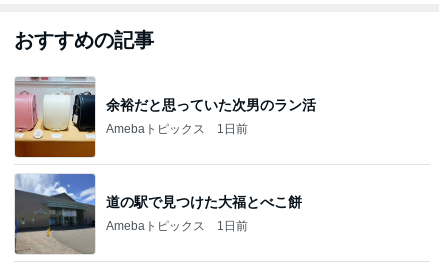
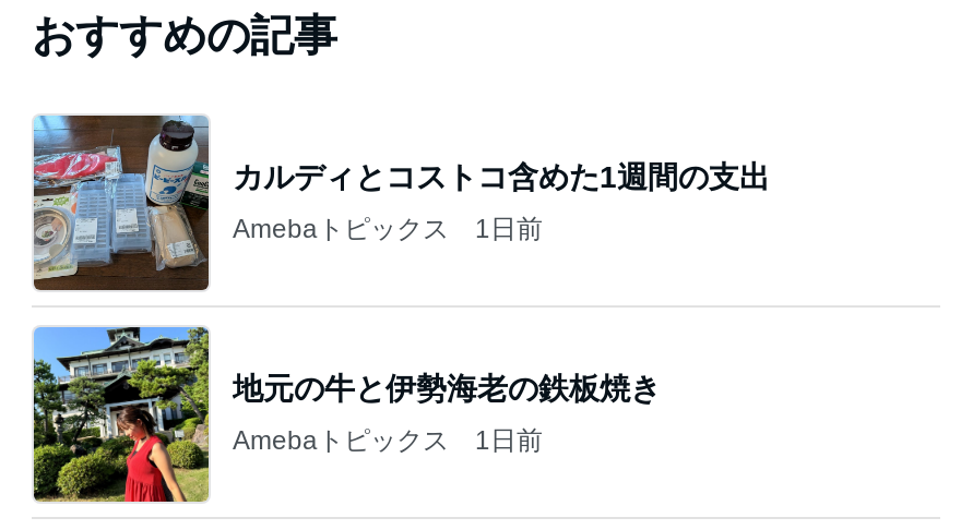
[14,76,316,157] [image] | 余裕だと思っていた次男のラン活 -> [32,113,770,290] [image] | カルディとコストコ含めた1週間の支出
[14,173,302,254] [image] | 道の駅で見つけた大福とべこ餅 -> [32,325,661,504] [image] | 地元の牛と伊勢海老の鉄板焼き

